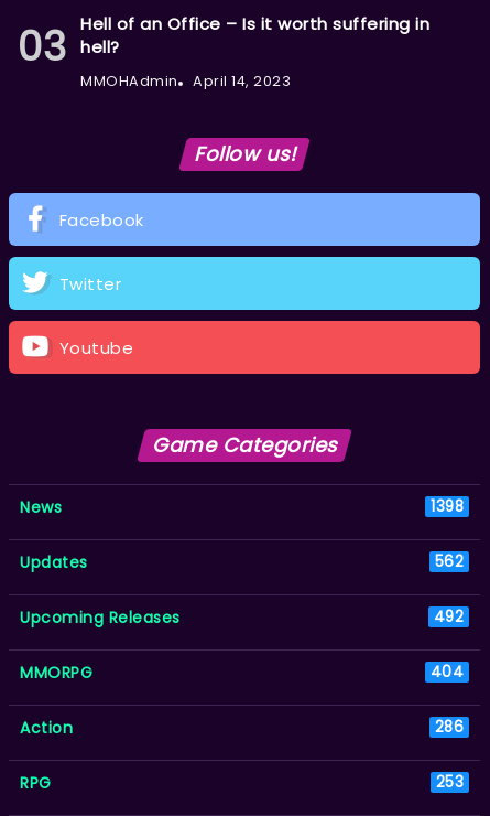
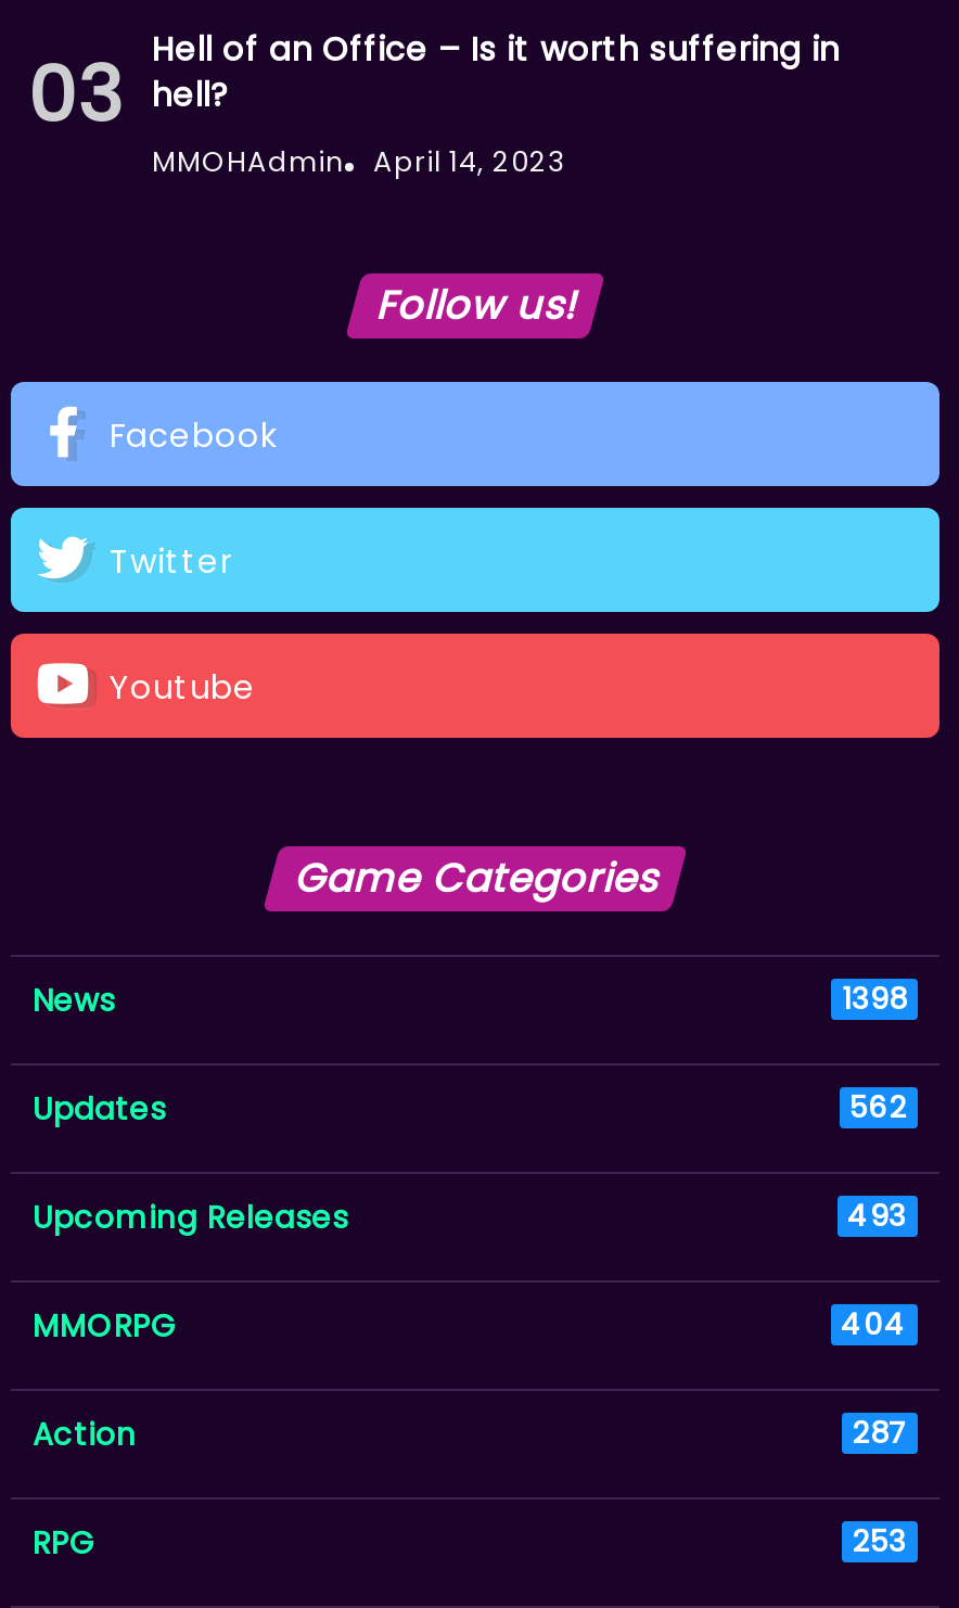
[433,607,464,628] 492 -> [847,1196,907,1238] 493
[434,717,464,738] 286 -> [852,1413,907,1455] 287

